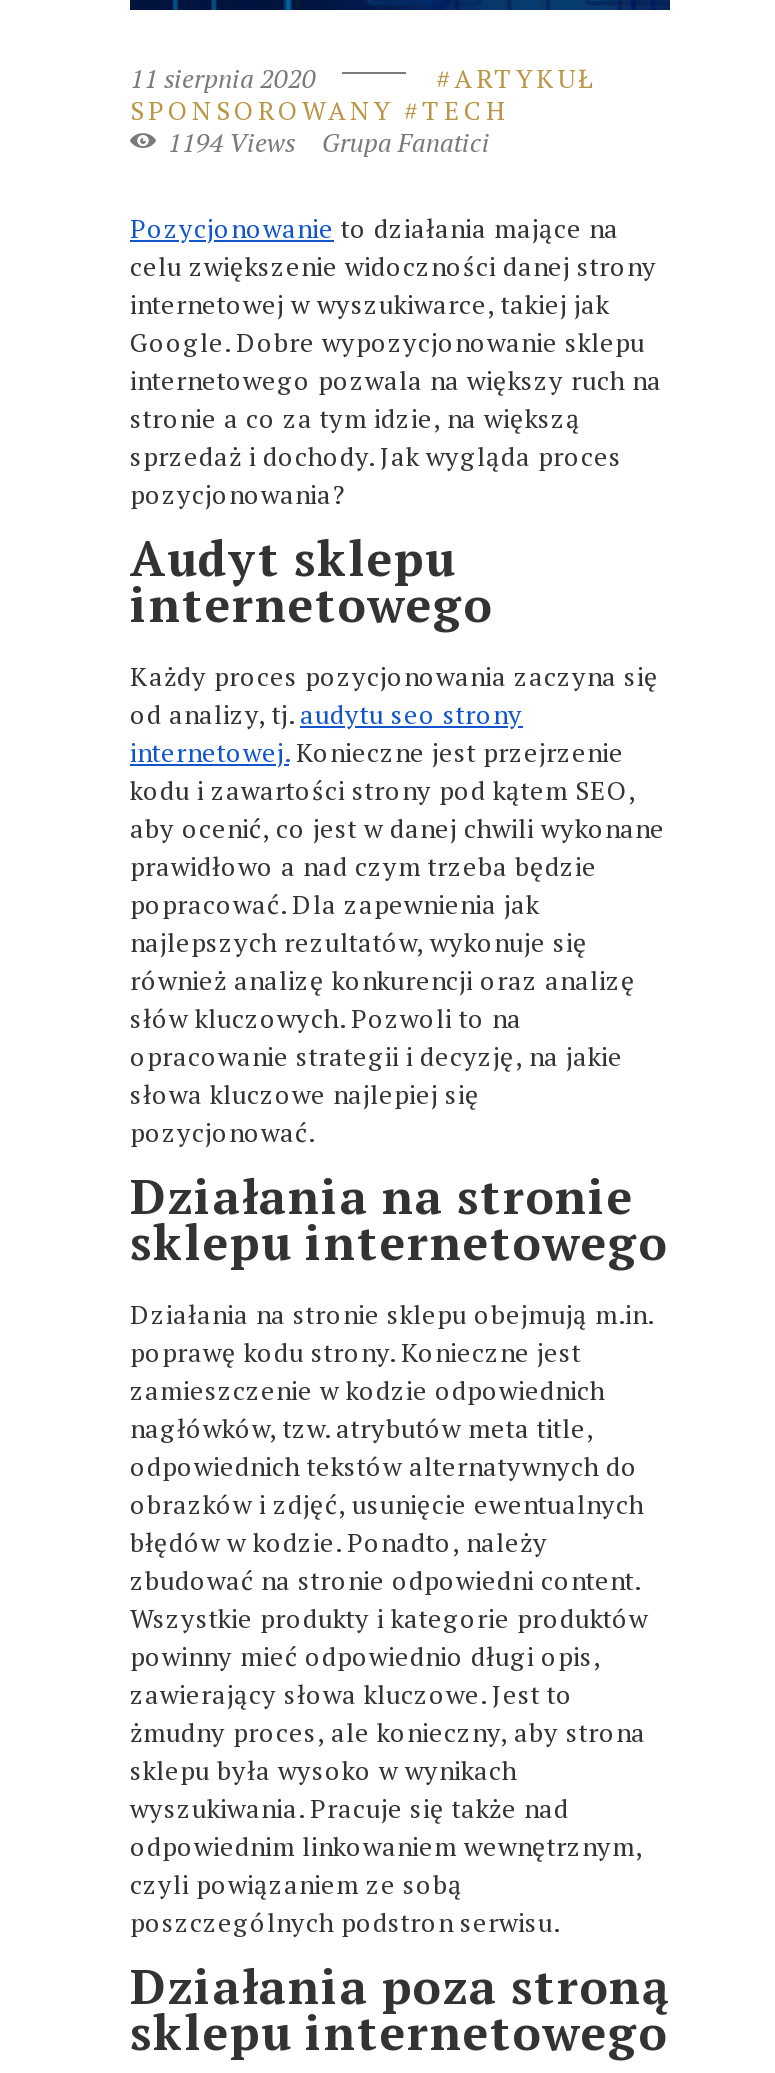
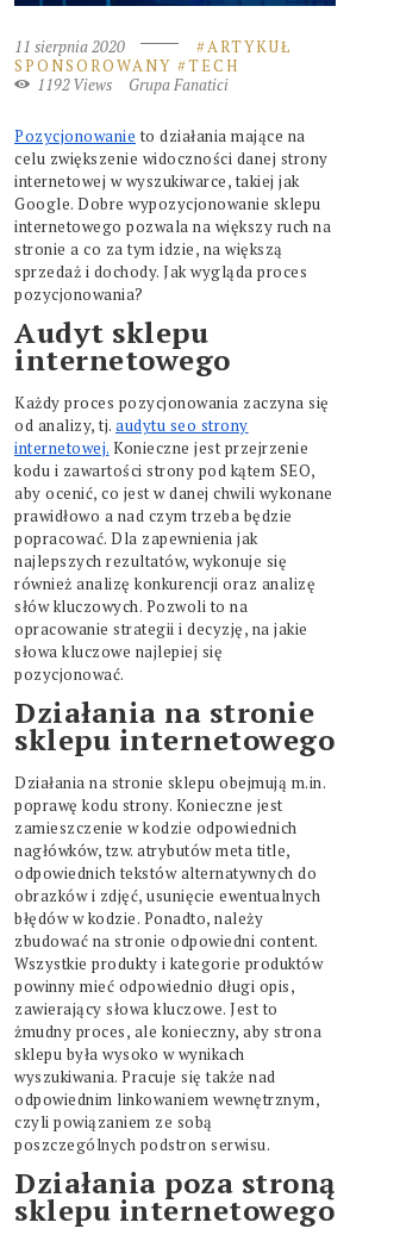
[168,124,490,160] 1194 Views Grupa Fanatici -> [37,74,228,95] 1192 Views Grupa Fanatici

